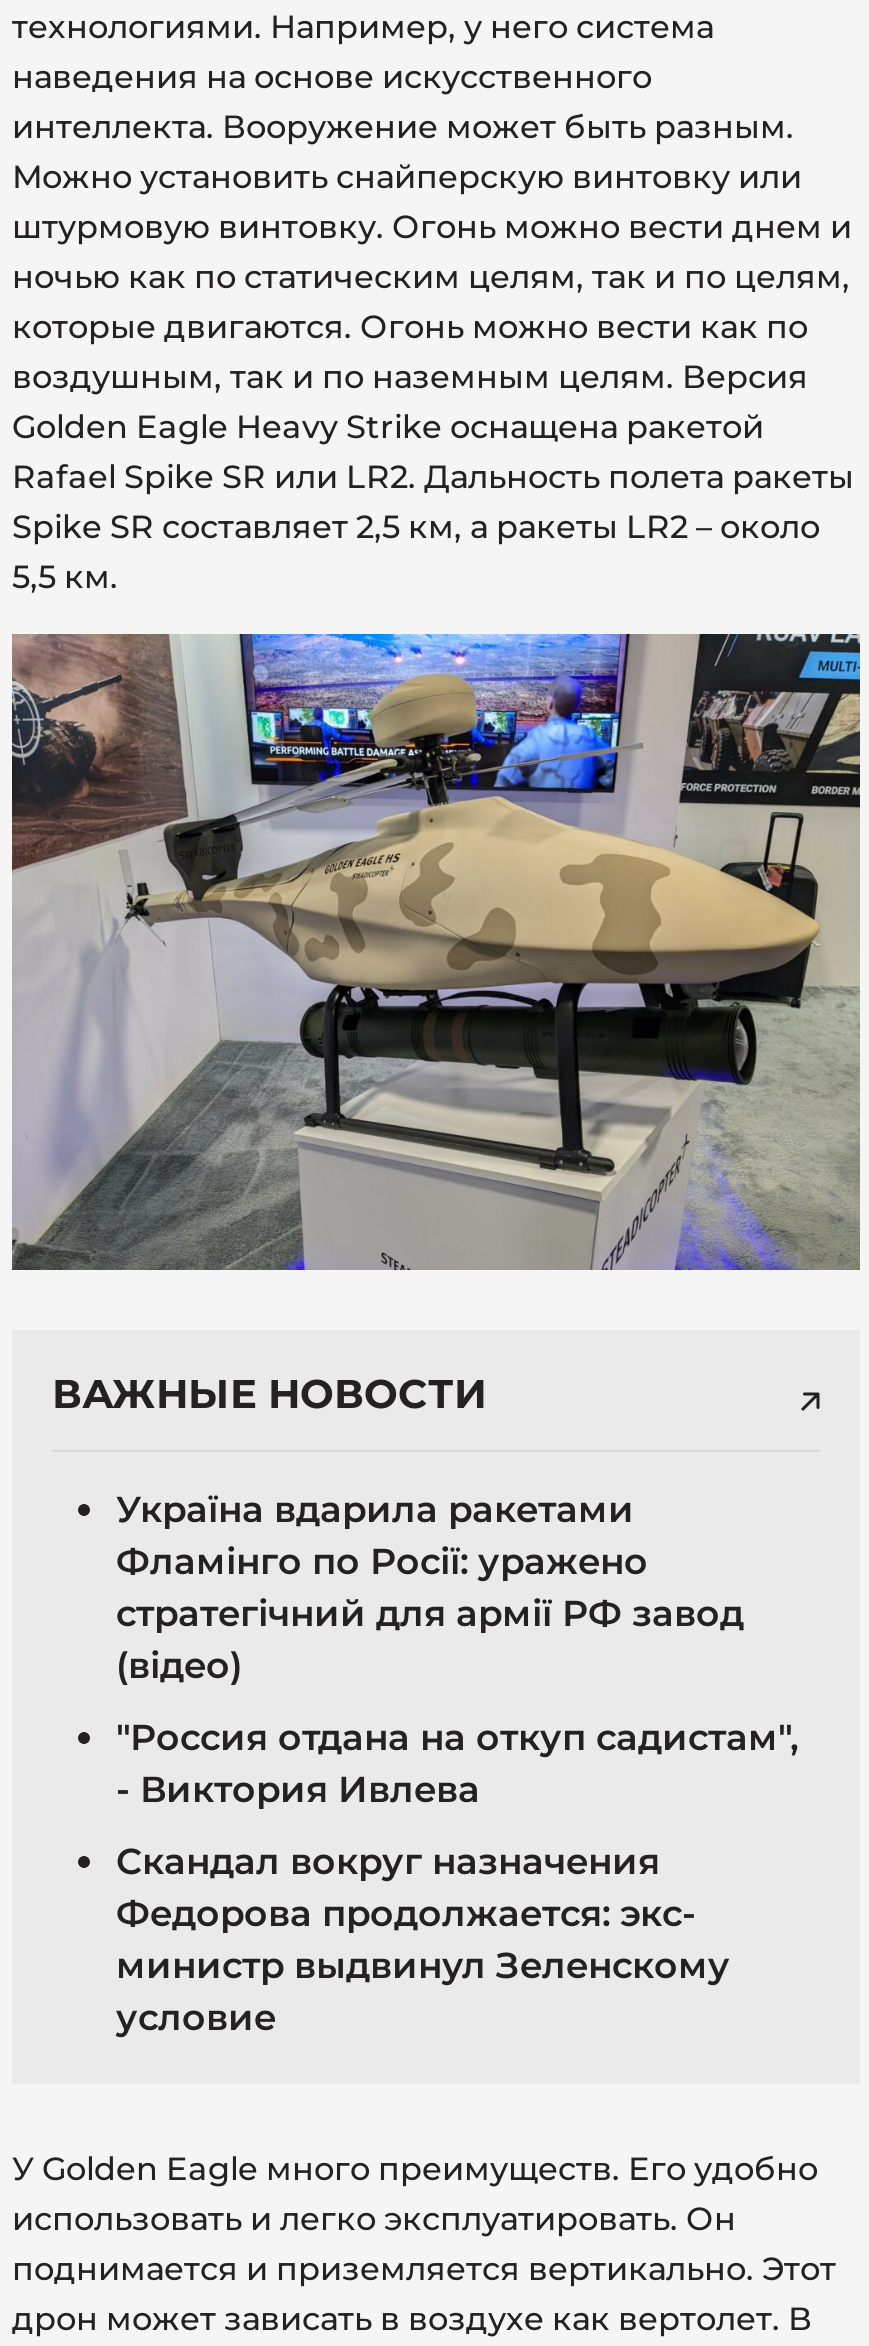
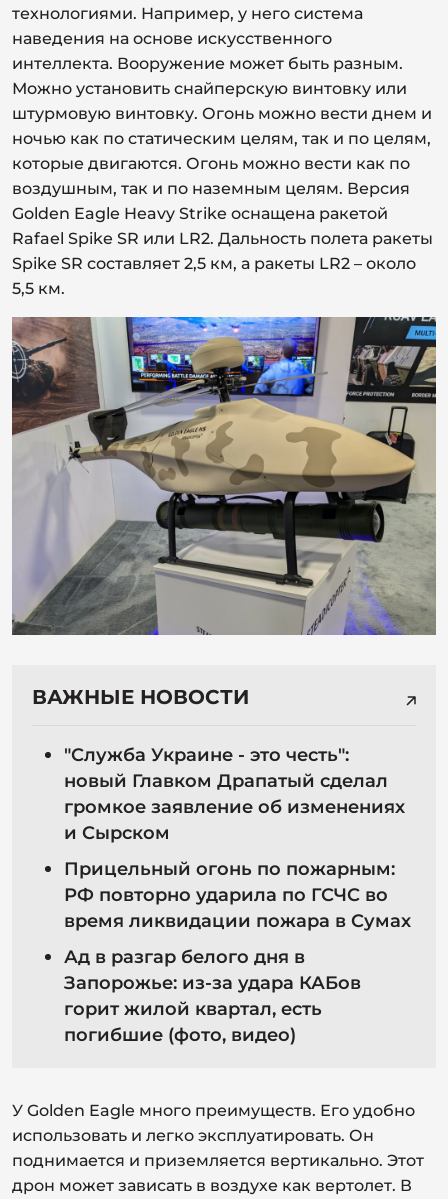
[116,1489,744,1689] Україна вдарила ракетами | Фламінго по Росії: уражено | стратегічний для армії РФ завод | (відео) -> [64,744,405,844] "Служба Украине - это честь": | новый Главком Драпатый сделал | громкое заявление об изменениях | и Сырском
[116,1717,798,1813] "Россия отдана на откуп садистам", | - Виктория Ивлева -> [64,858,411,932] Прицельный огонь по пожарным: | РФ повторно ударила по ГСЧС во | время ликвидации пожара в Сумах
[116,1841,730,2041] Скандал вокруг назначения | Федорова продолжается: экс- | министр выдвинул Зеленскому | условие -> [64,946,361,1046] Ад в разгар белого дня в | Запорожье: из-за удара КАБов | горит жилой квартал, есть | погибшие (фото, видео)

